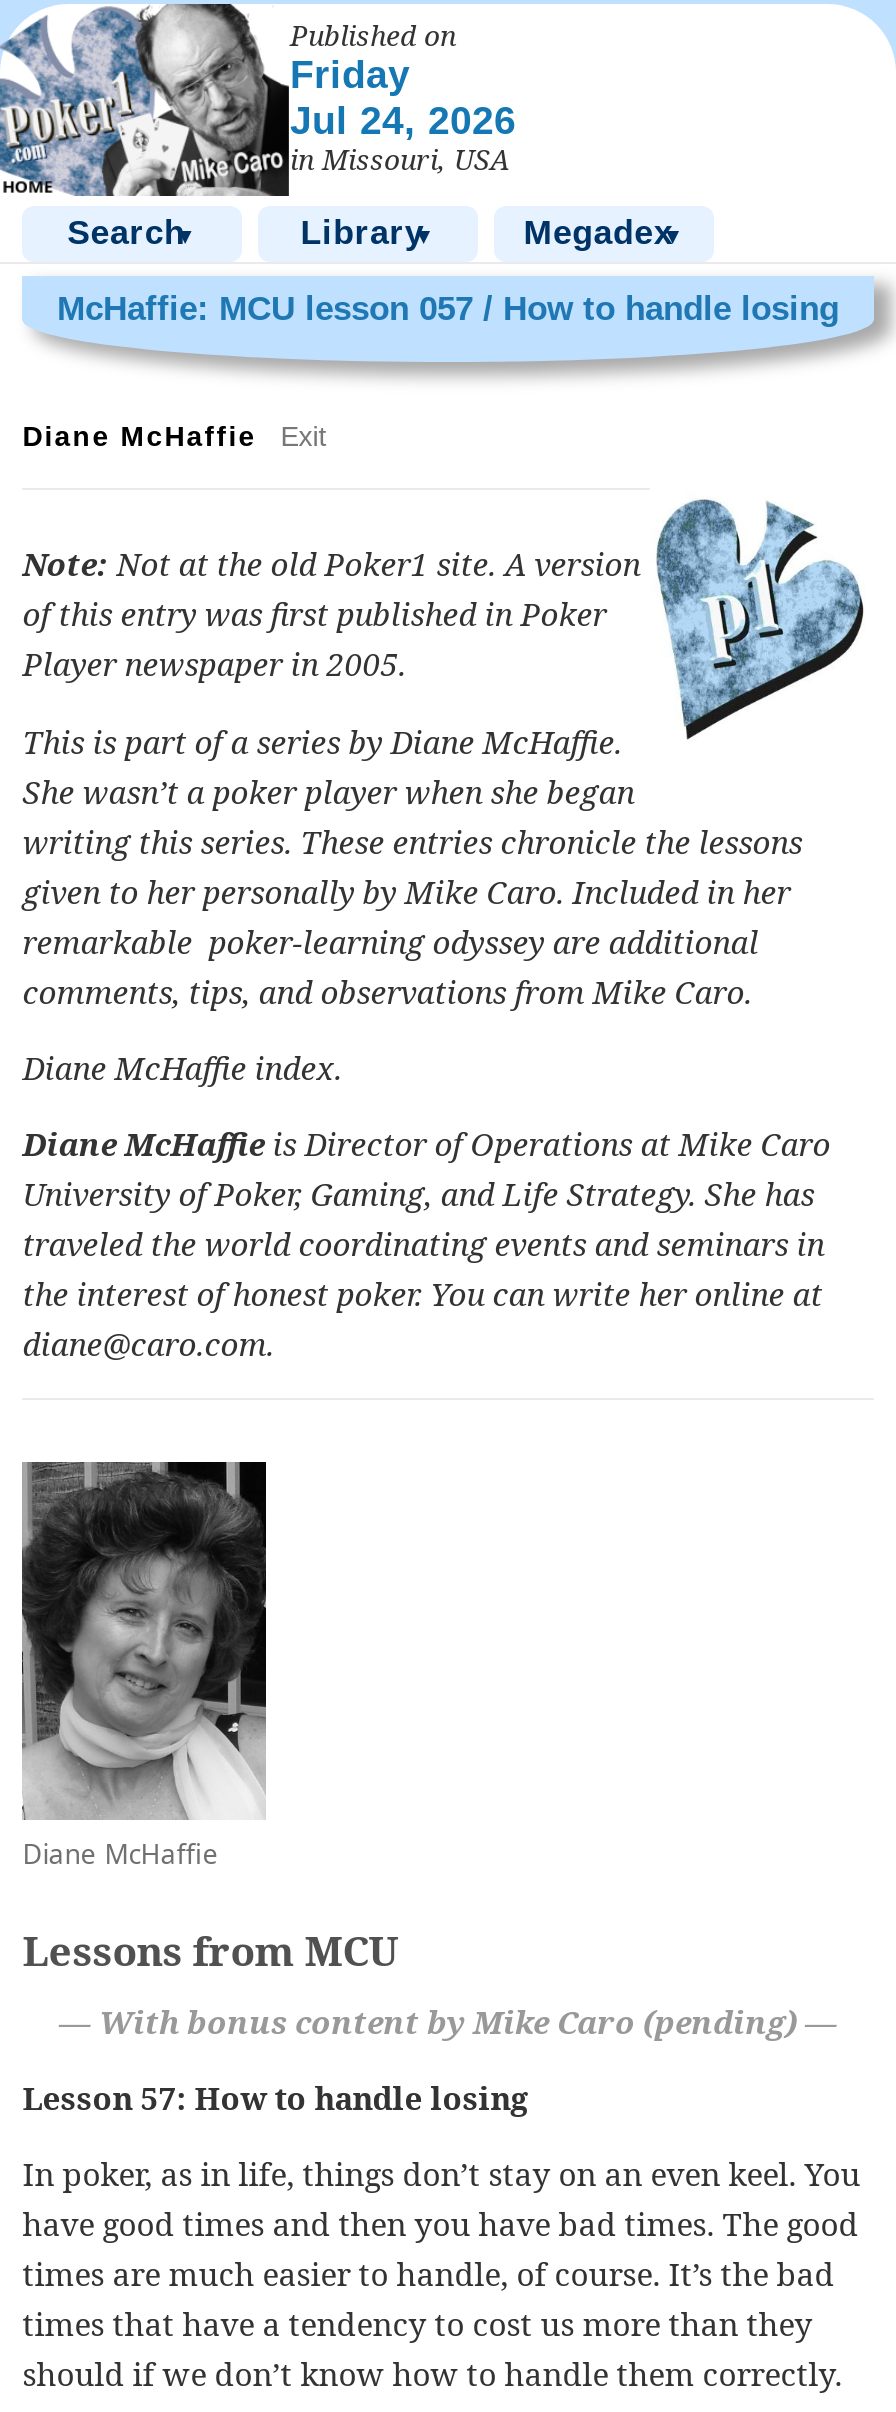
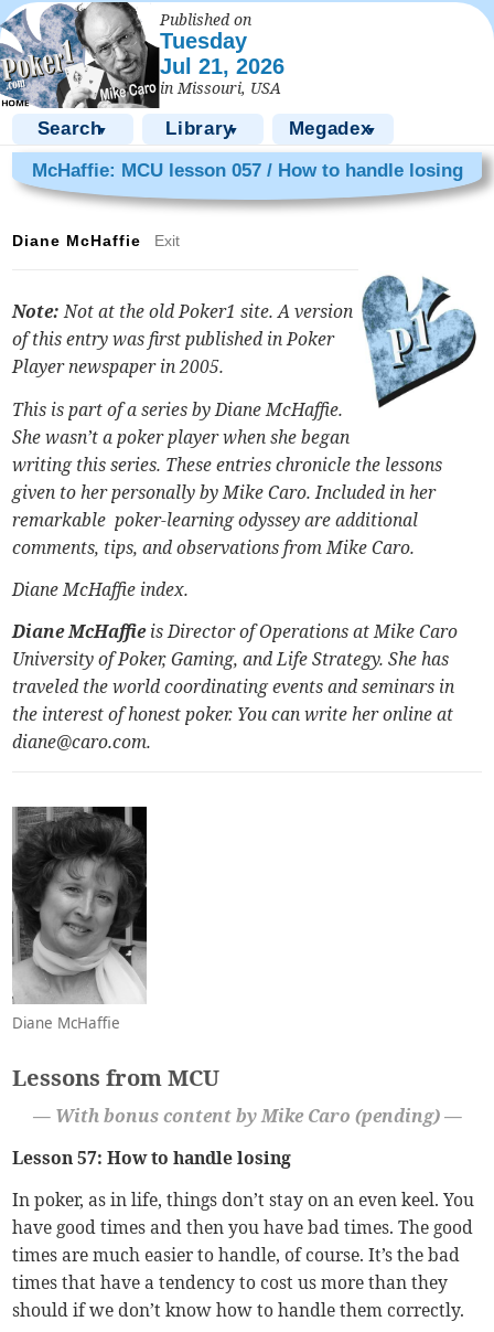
[290,51,516,143] Friday | Jul 24, 2026 -> [160,28,284,79] Tuesday | Jul 21, 2026

